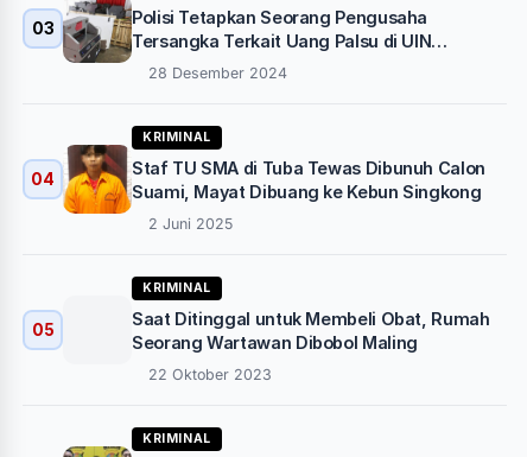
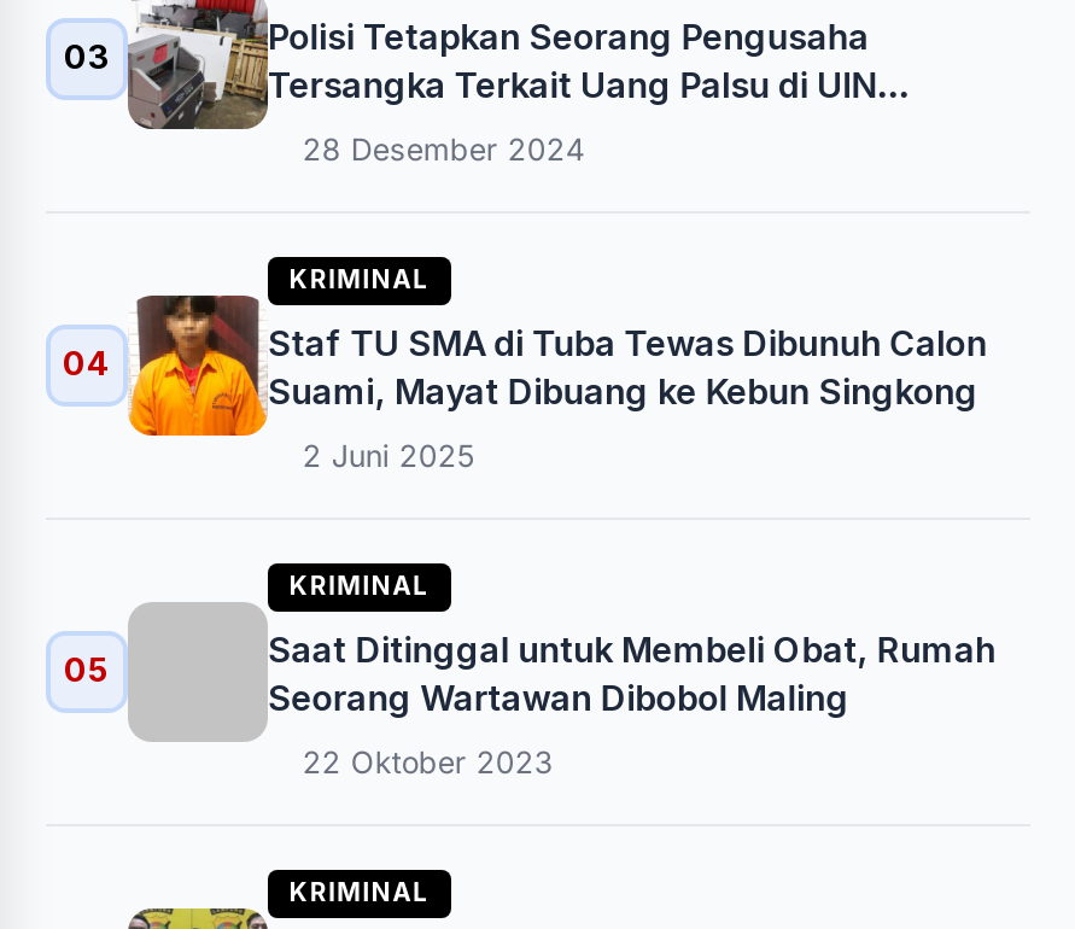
none -> [128,603,442,741] [image]

